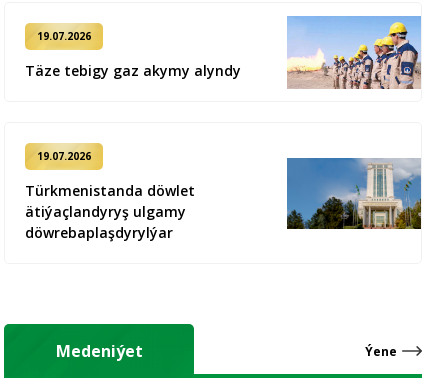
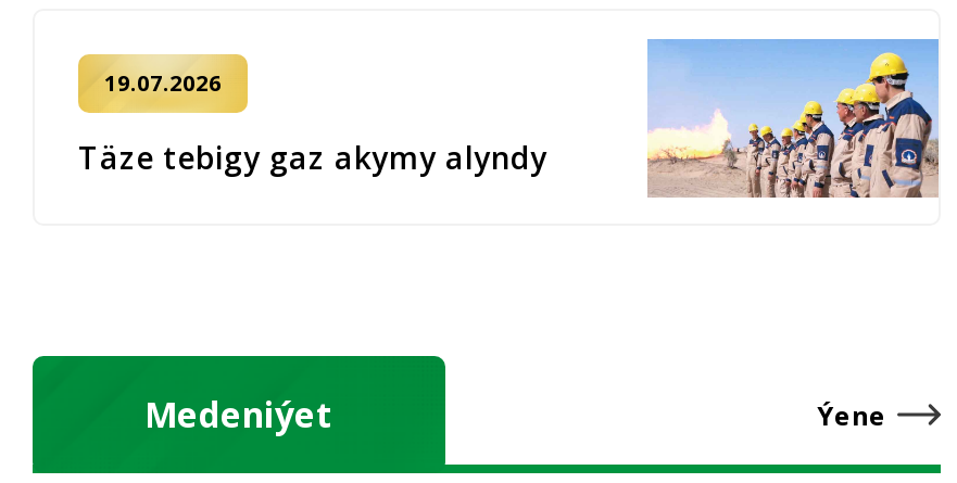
[25,149,195,242] 19.07.2026 | Türkmenistanda döwlet | ätiýaçlandyryş ulgamy | döwrebaplaşdyrylýar -> none
[286,157,422,230] [image] -> none

